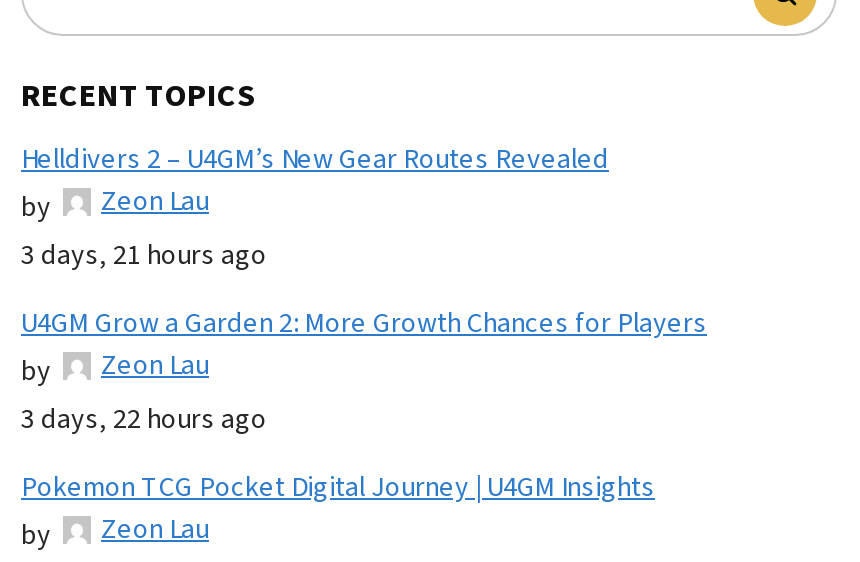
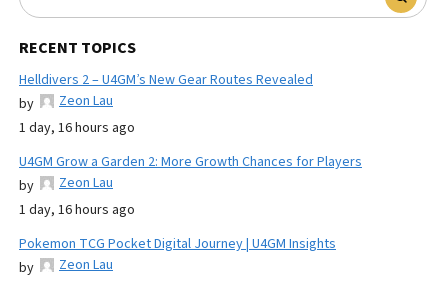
[21,235,267,275] 3 days, 21 hours ago -> [19,118,135,138] 1 day, 16 hours ago
[21,399,267,439] 3 days, 22 hours ago -> [19,200,135,220] 1 day, 16 hours ago

